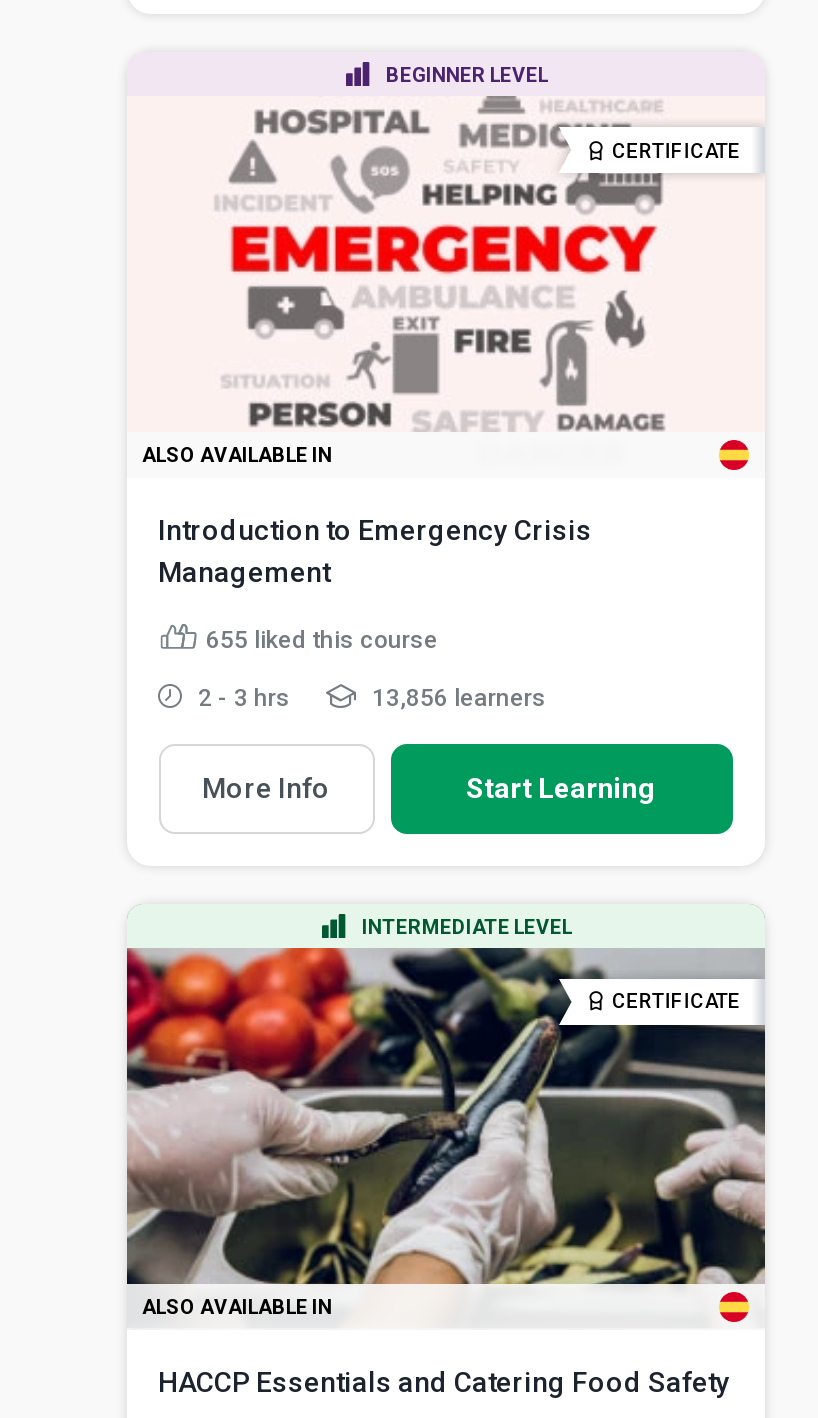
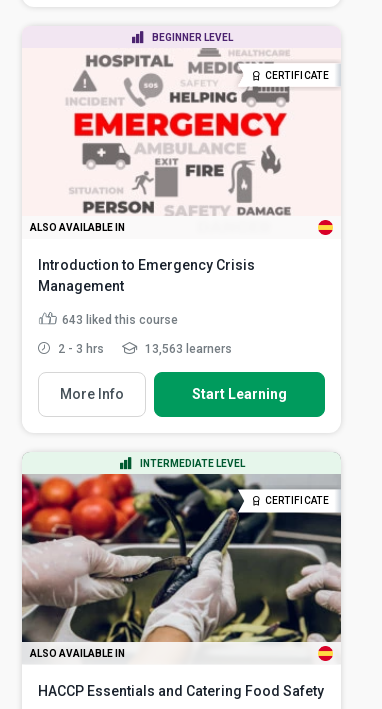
[206,626,438,654] 655 liked this course -> [61,313,177,327] 643 liked this course
[366,683,546,711] 13,856 learners -> [141,341,231,355] 13,563 learners

